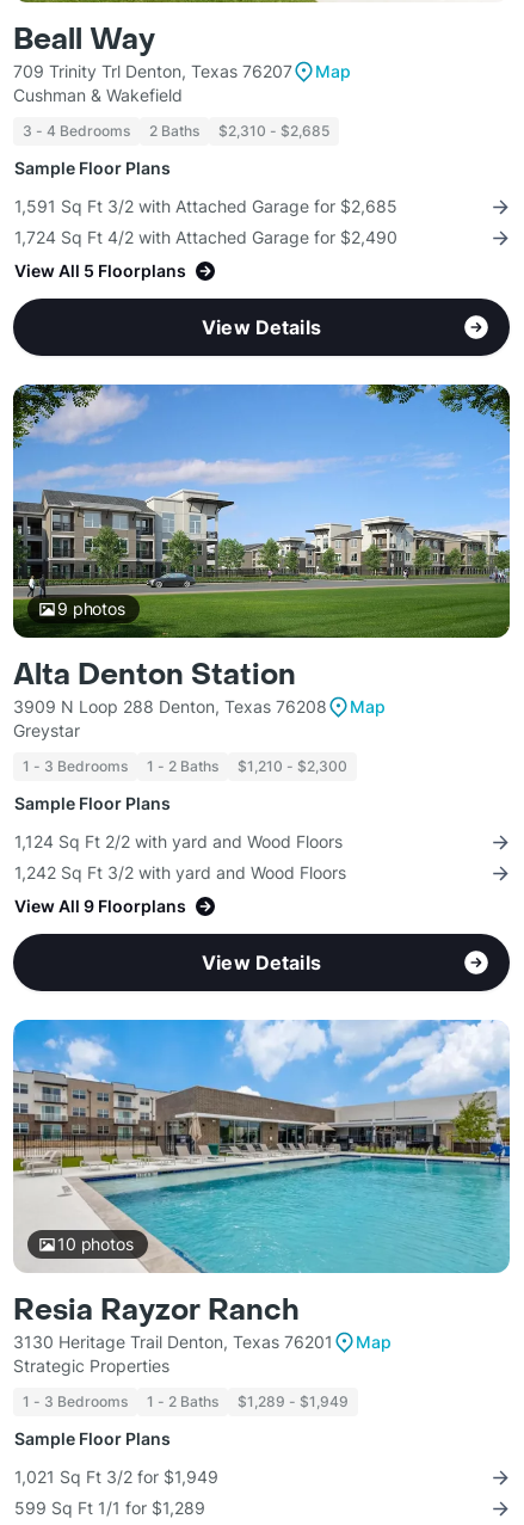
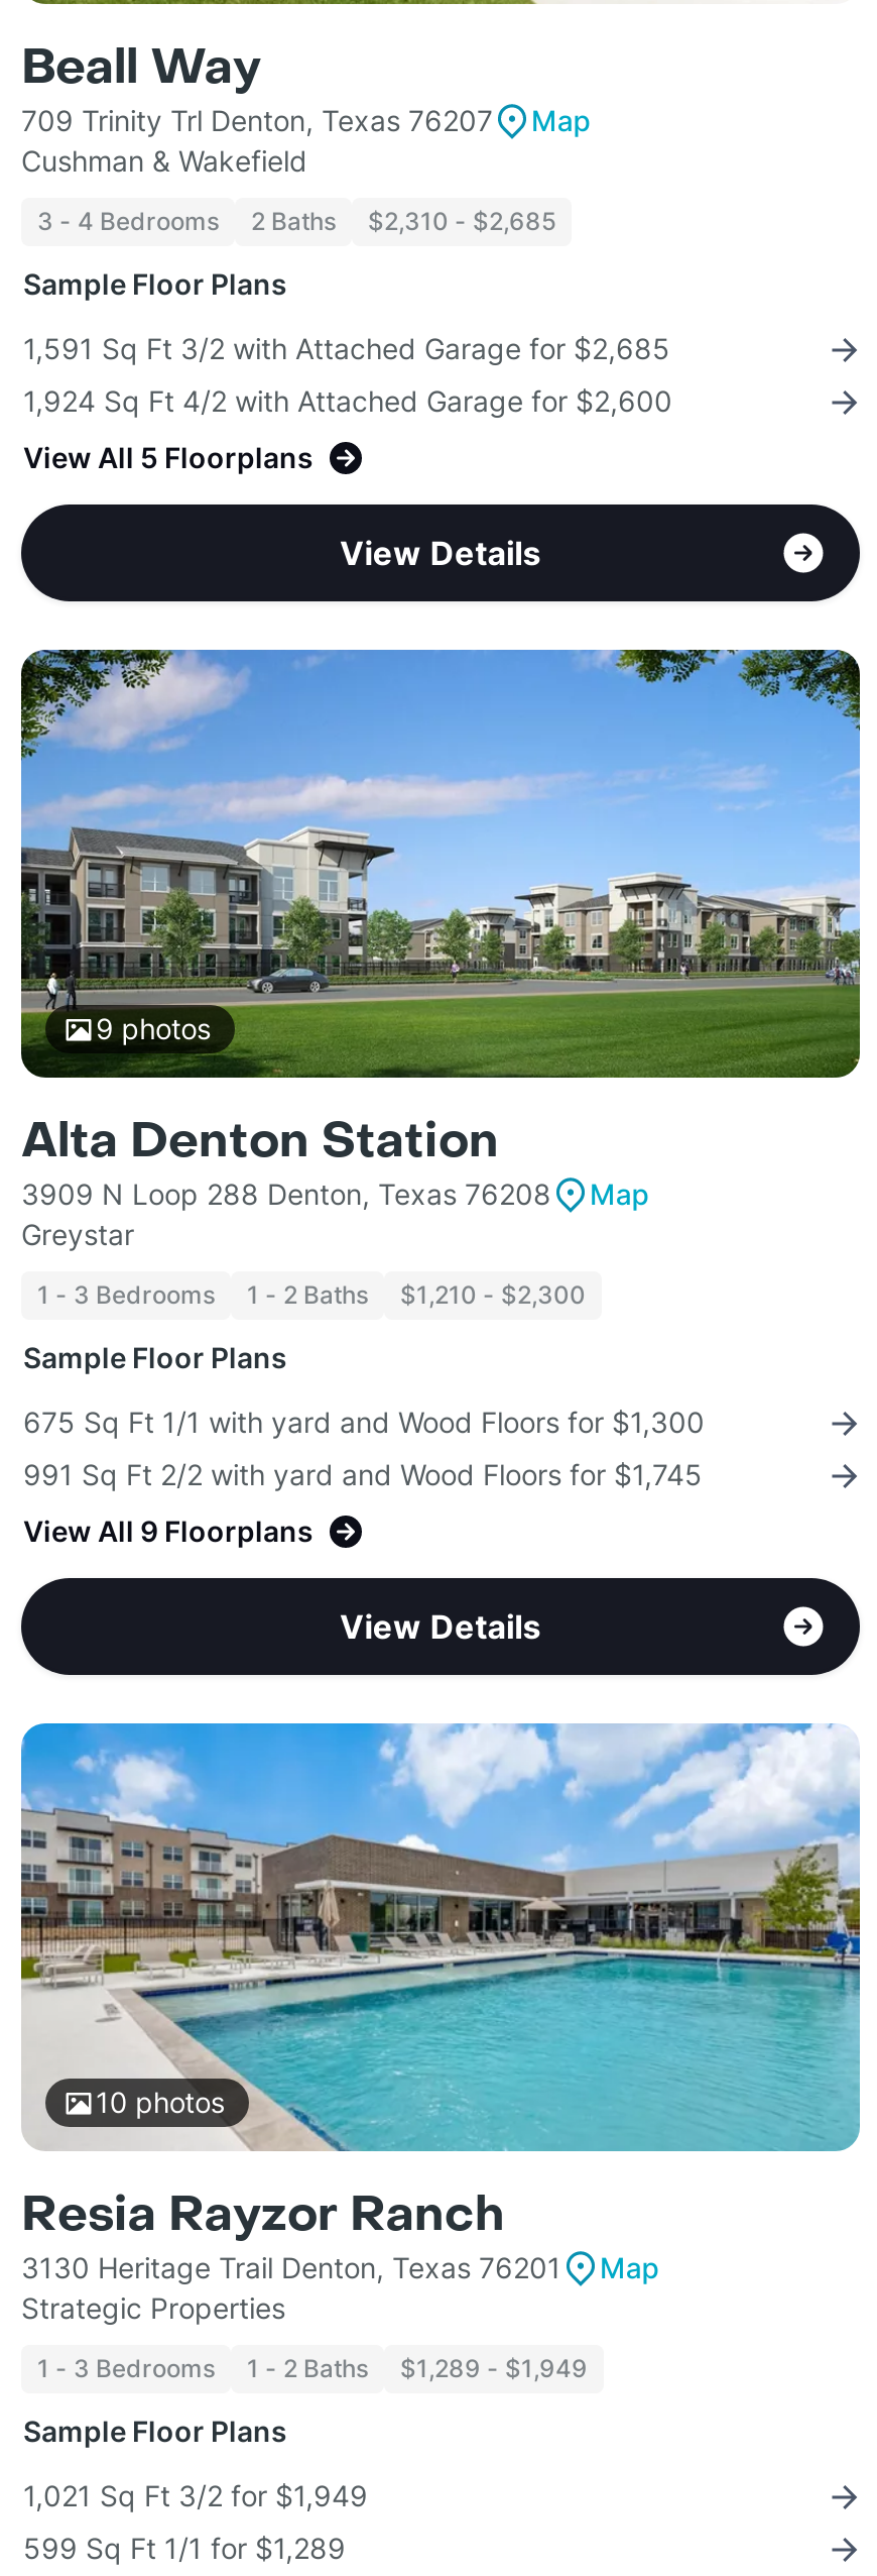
[14,227,397,247] 1,724 Sq Ft 4/2 with Attached Garage for $2,490 -> [23,384,672,418] 1,924 Sq Ft 4/2 with Attached Garage for $2,600
[14,831,343,852] 1,124 Sq Ft 2/2 with yard and Wood Floors -> [23,1405,705,1439] 675 Sq Ft 1/1 with yard and Wood Floors for $1,300
[14,862,346,883] 1,242 Sq Ft 3/2 with yard and Wood Floors -> [23,1457,703,1492] 991 Sq Ft 2/2 with yard and Wood Floors for $1,745

